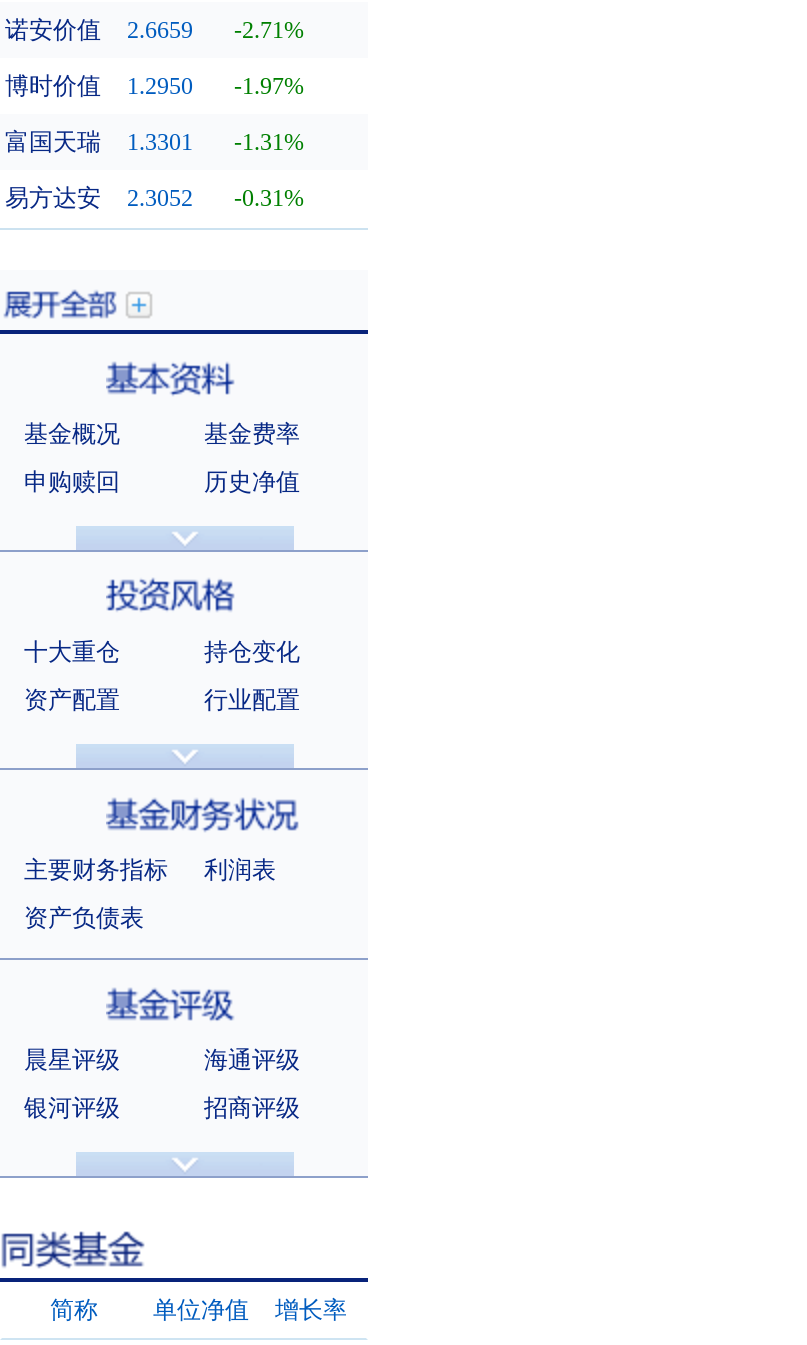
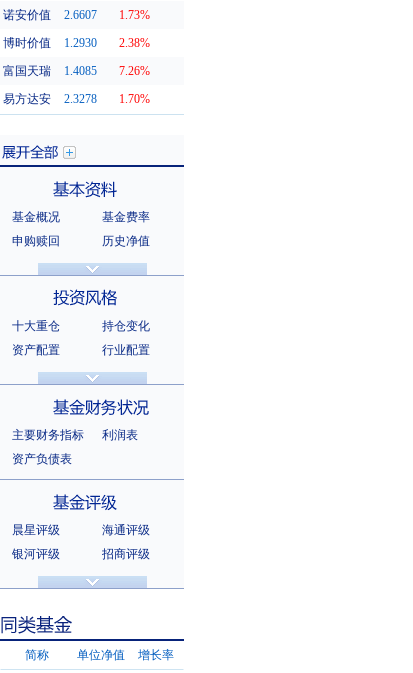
[127,16,193,44] 2.6659 -> [63,8,96,22] 2.6607
[234,16,304,44] -2.71% -> [119,8,150,22] 1.73%
[127,72,193,100] 1.2950 -> [63,36,96,50] 1.2930
[234,72,304,100] -1.97% -> [119,36,150,50] 2.38%
[127,128,193,156] 1.3301 -> [63,64,96,78] 1.4085
[234,128,304,156] -1.31% -> [119,64,150,78] 7.26%
[127,184,193,212] 2.3052 -> [63,92,96,106] 2.3278
[234,184,304,212] -0.31% -> [119,92,150,106] 1.70%

